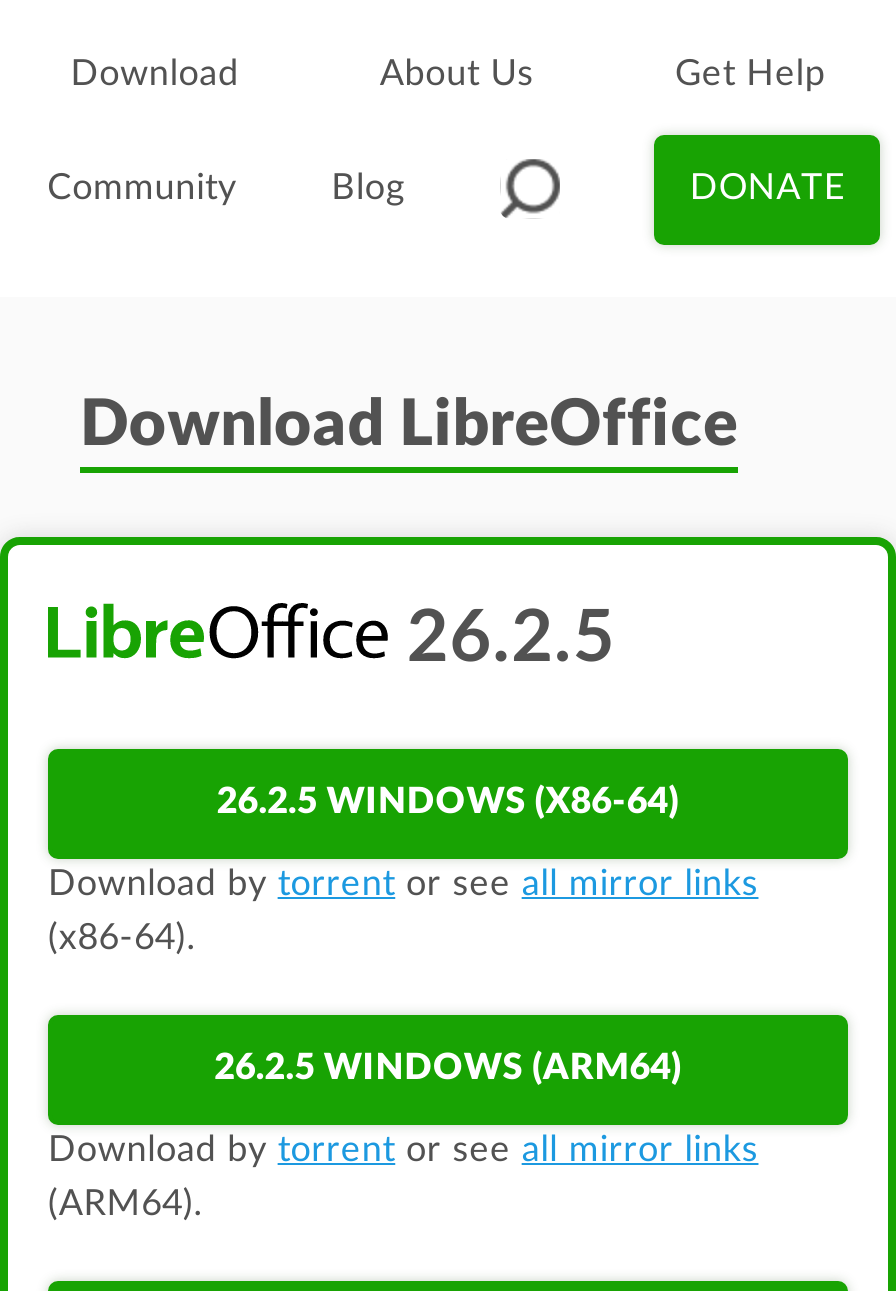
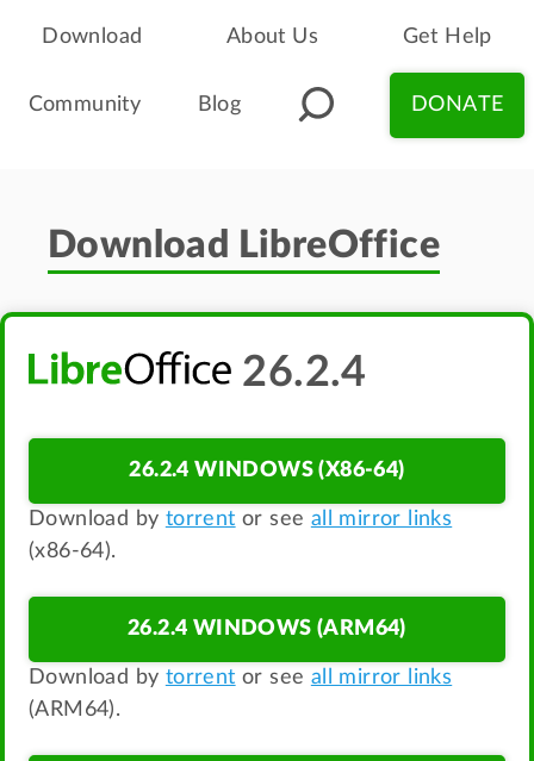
[388,602,616,674] 26.2.5 -> [231,351,367,394] 26.2.4
[217,784,679,820] 26.2.5 WINDOWS (X86-64) -> [129,459,405,481] 26.2.4 WINDOWS (X86-64)
[214,1050,682,1086] 26.2.5 WINDOWS (ARM64) -> [128,618,406,639] 26.2.4 WINDOWS (ARM64)

